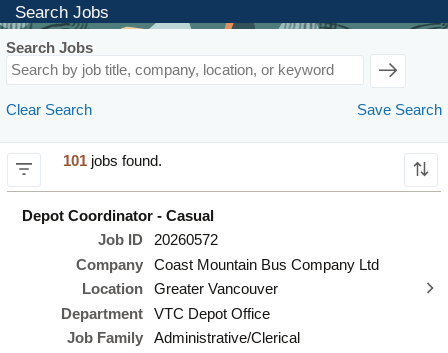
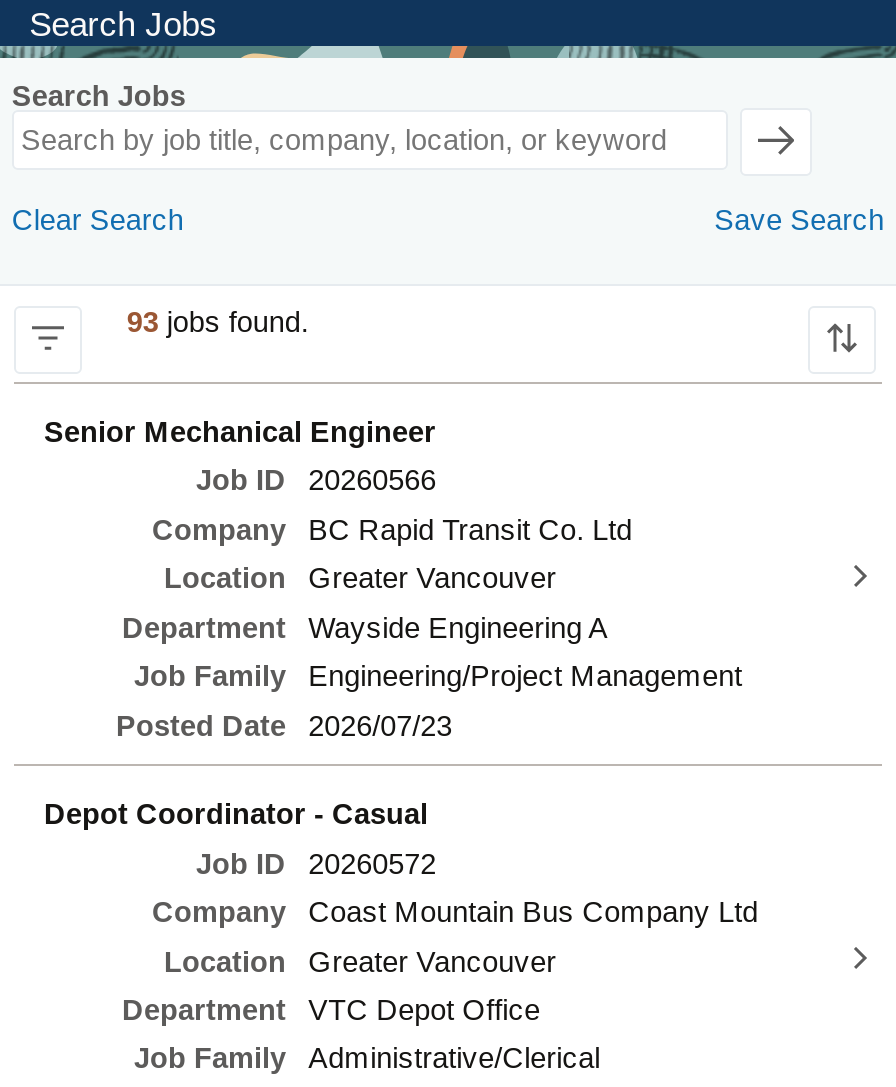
[63,153,162,169] 101 jobs found. -> [44,306,742,741] 93 jobs found. | Senior Mechanical Engineer | Job ID | 20260566 | Company | BC Rapid Transit Co. Ltd | Location | Greater Vancouver | Department | Wayside Engineering A | Job Family | Engineering/Project Management | Posted Date | 2026/07/23

